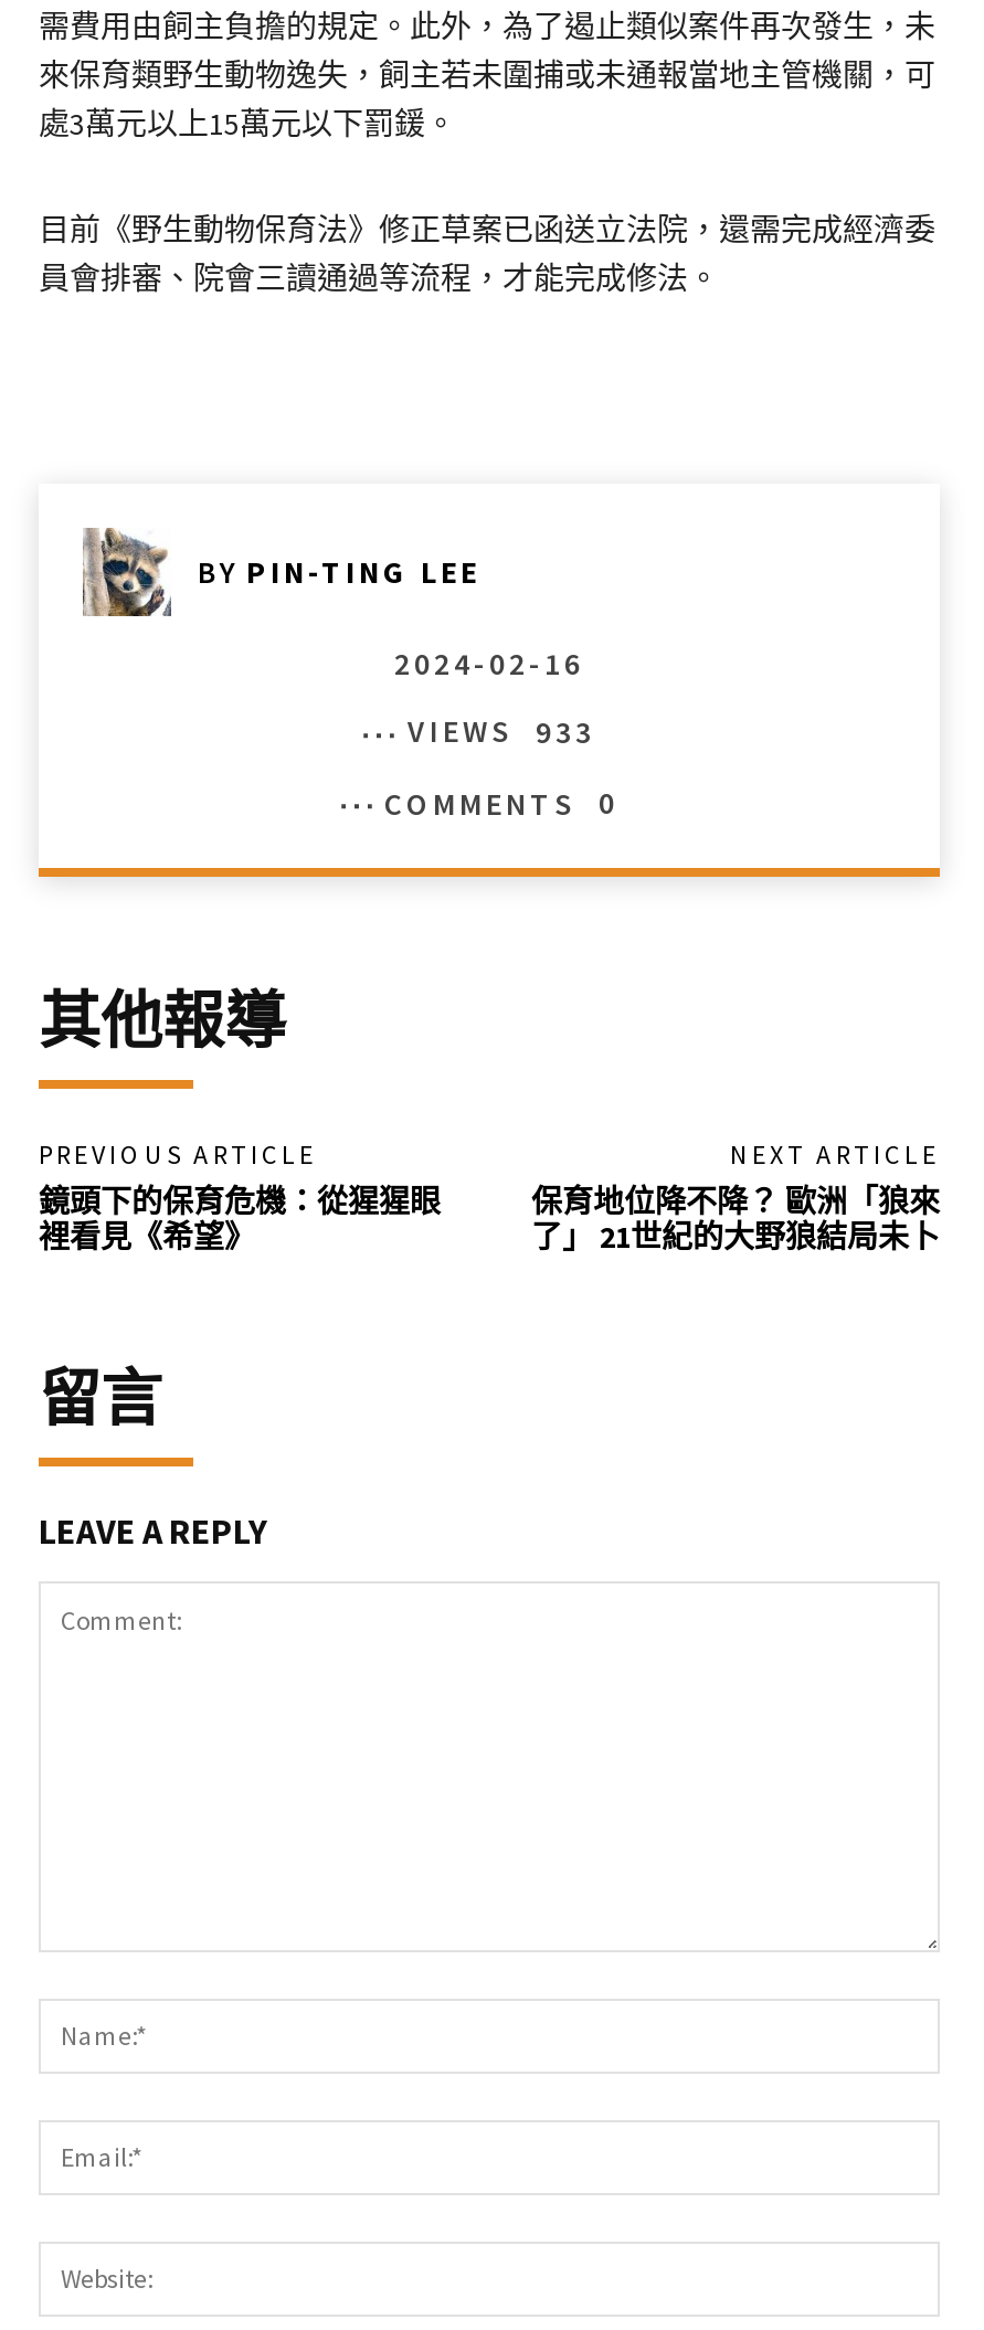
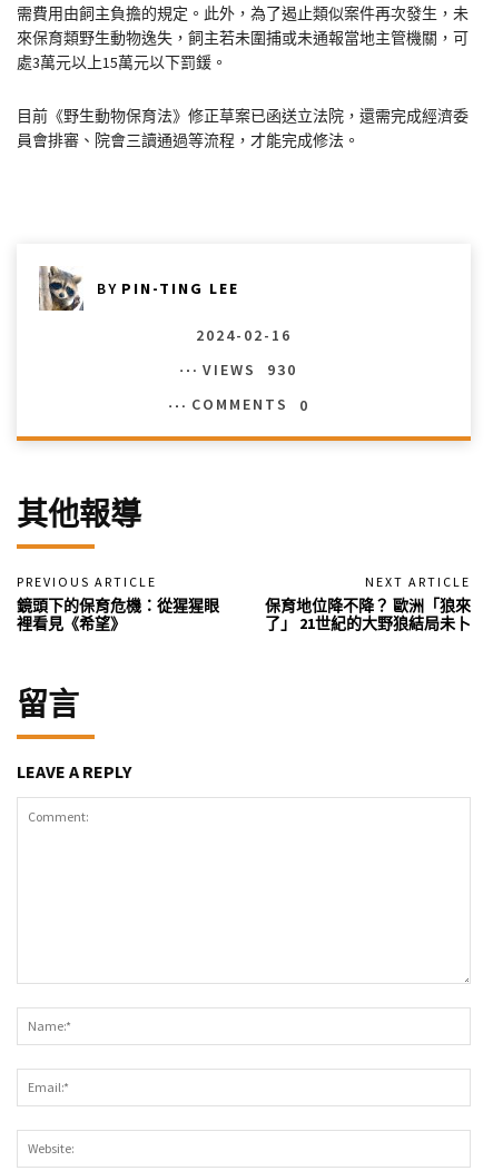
[408,713,595,753] VIEWS 933 -> [203,360,297,380] VIEWS 930

